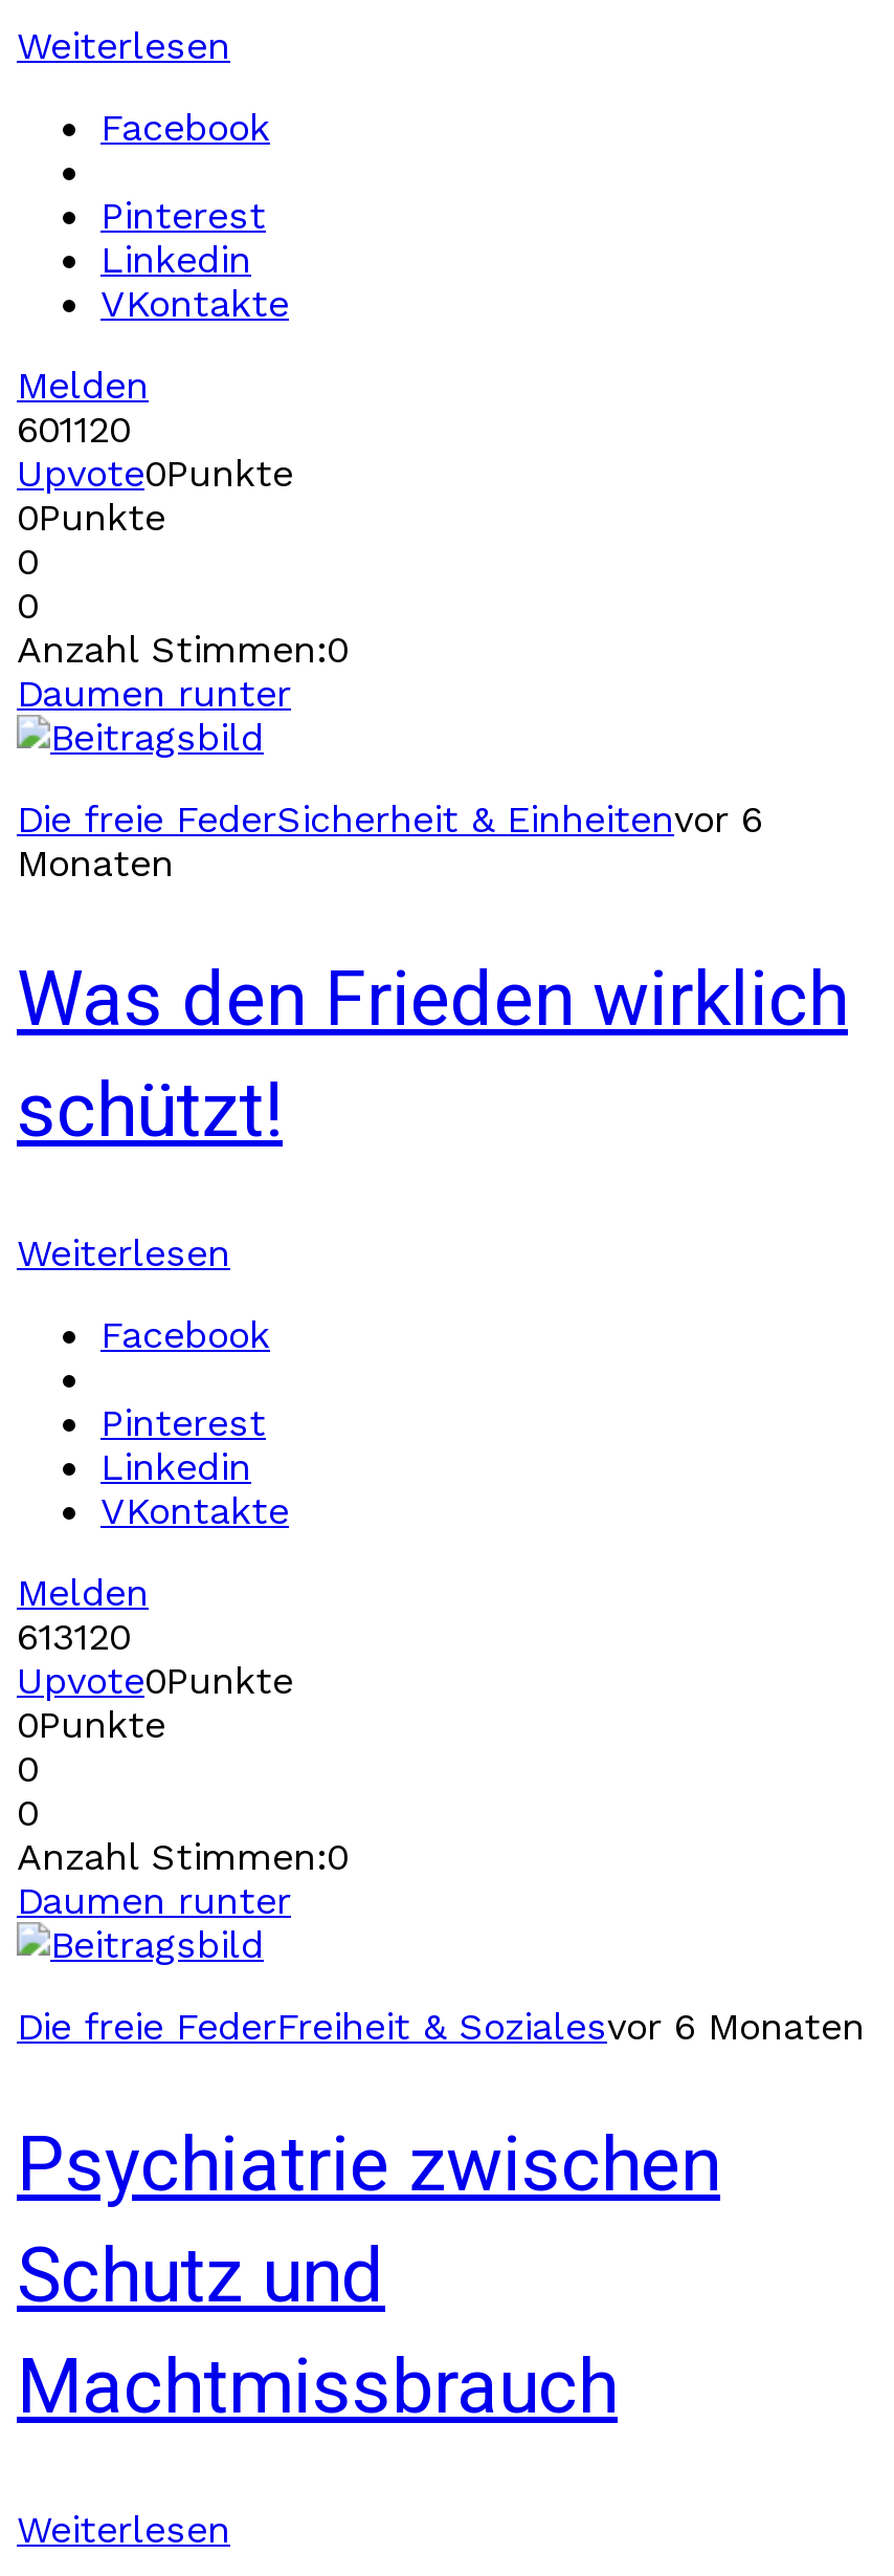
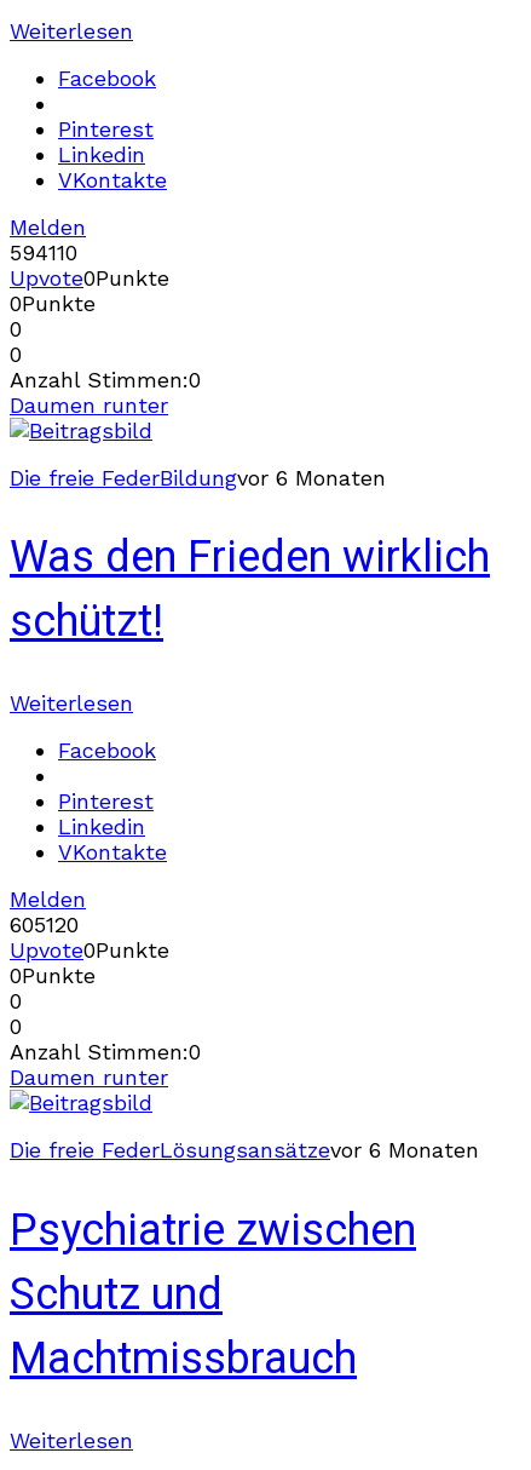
[17,406,130,450] 601120 -> [10,239,77,265] 594110
[17,795,762,883] Die freie FederSicherheit & Einheitenvor 6 | Monaten -> [10,464,386,490] Die freie FederBildungvor 6 Monaten
[17,1615,130,1659] 613120 -> [10,912,79,938] 605120
[17,2004,865,2048] Die freie FederFreiheit & Sozialesvor 6 Monaten -> [10,1137,479,1163] Die freie FederLösungsansätzevor 6 Monaten

